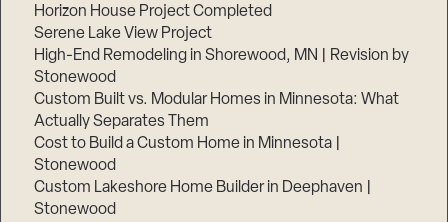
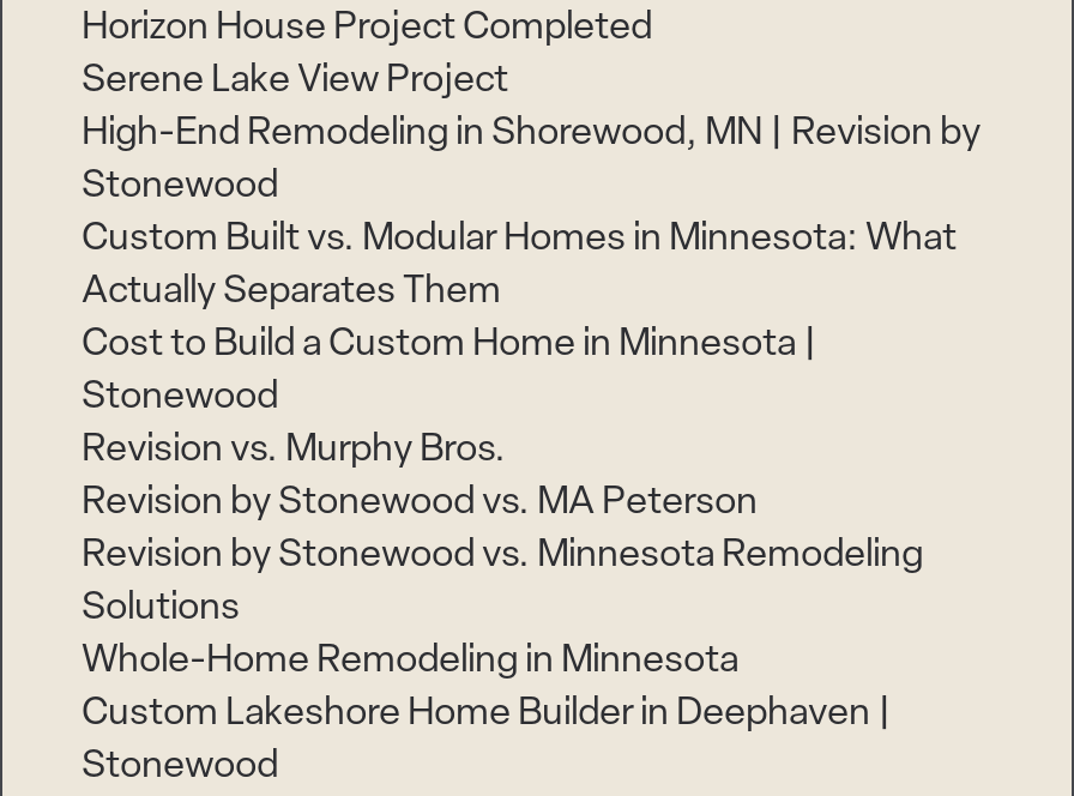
none -> [82,431,923,680] Revision vs. Murphy Bros. | Revision by Stonewood vs. MA Peterson | Revision by Stonewood vs. Minnesota Remodeling | Solutions | Whole-Home Remodeling in Minnesota

